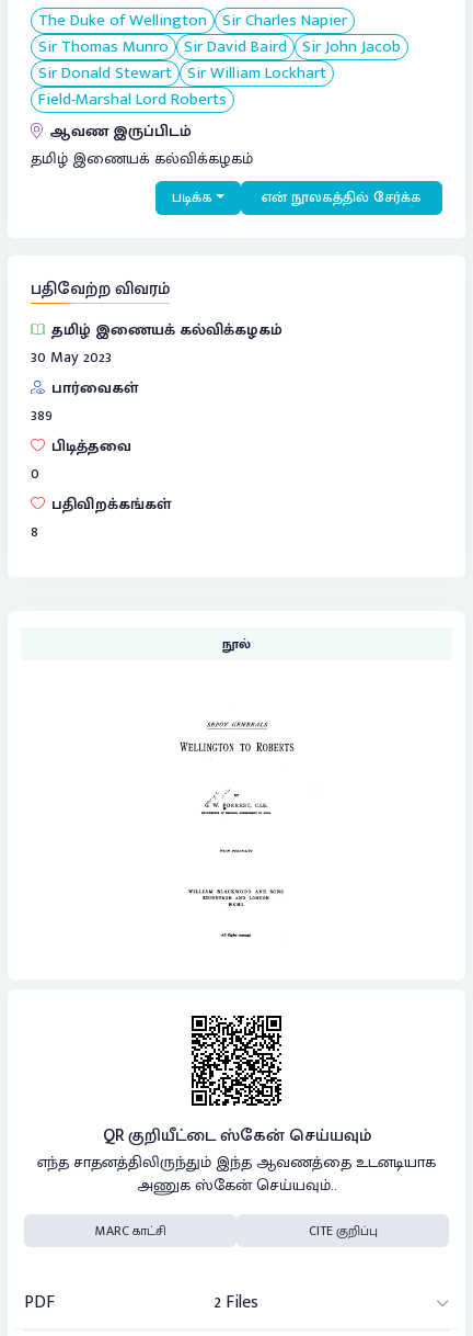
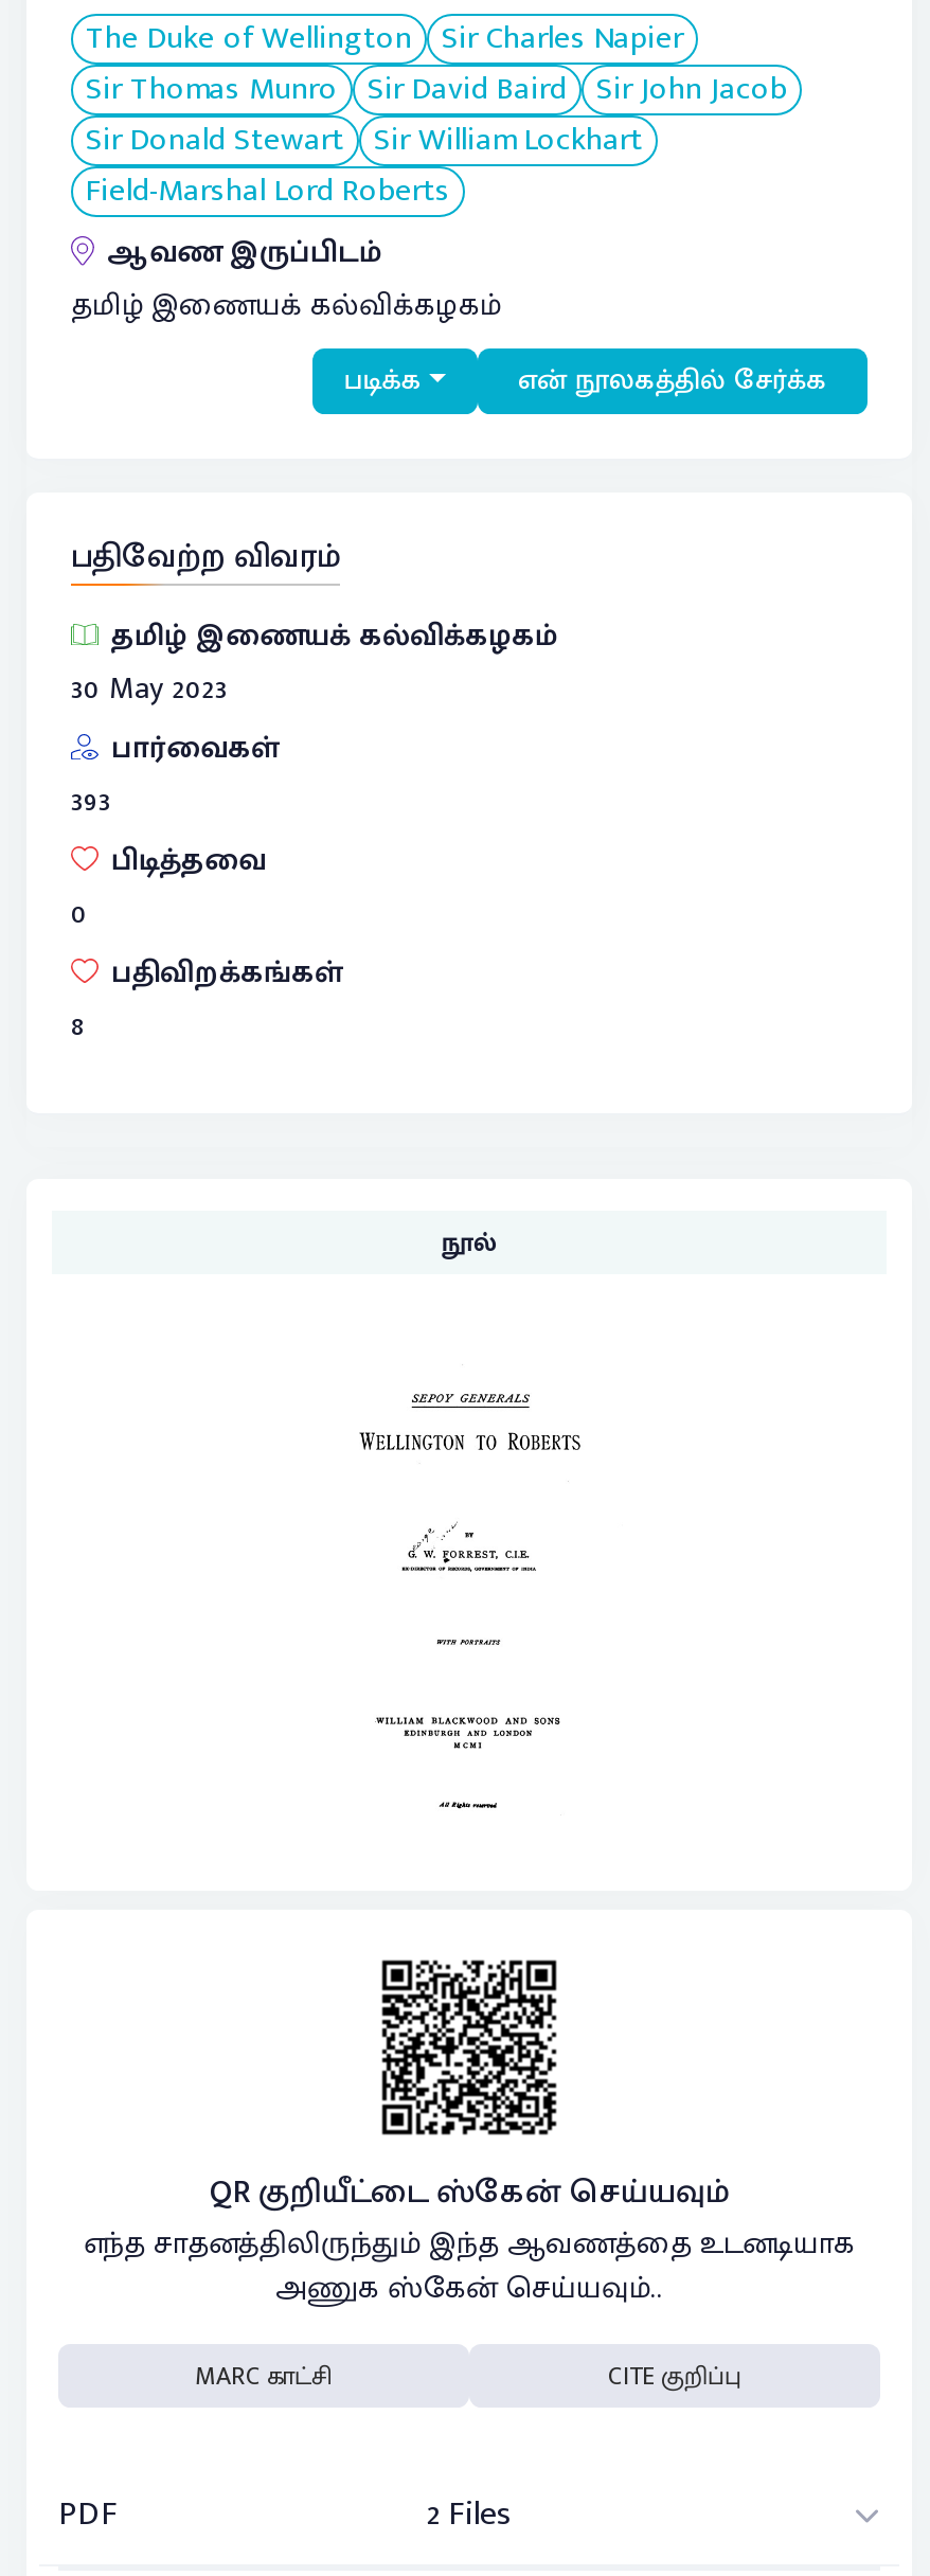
[31,403,53,429] 389 -> [71,776,111,827] 393

